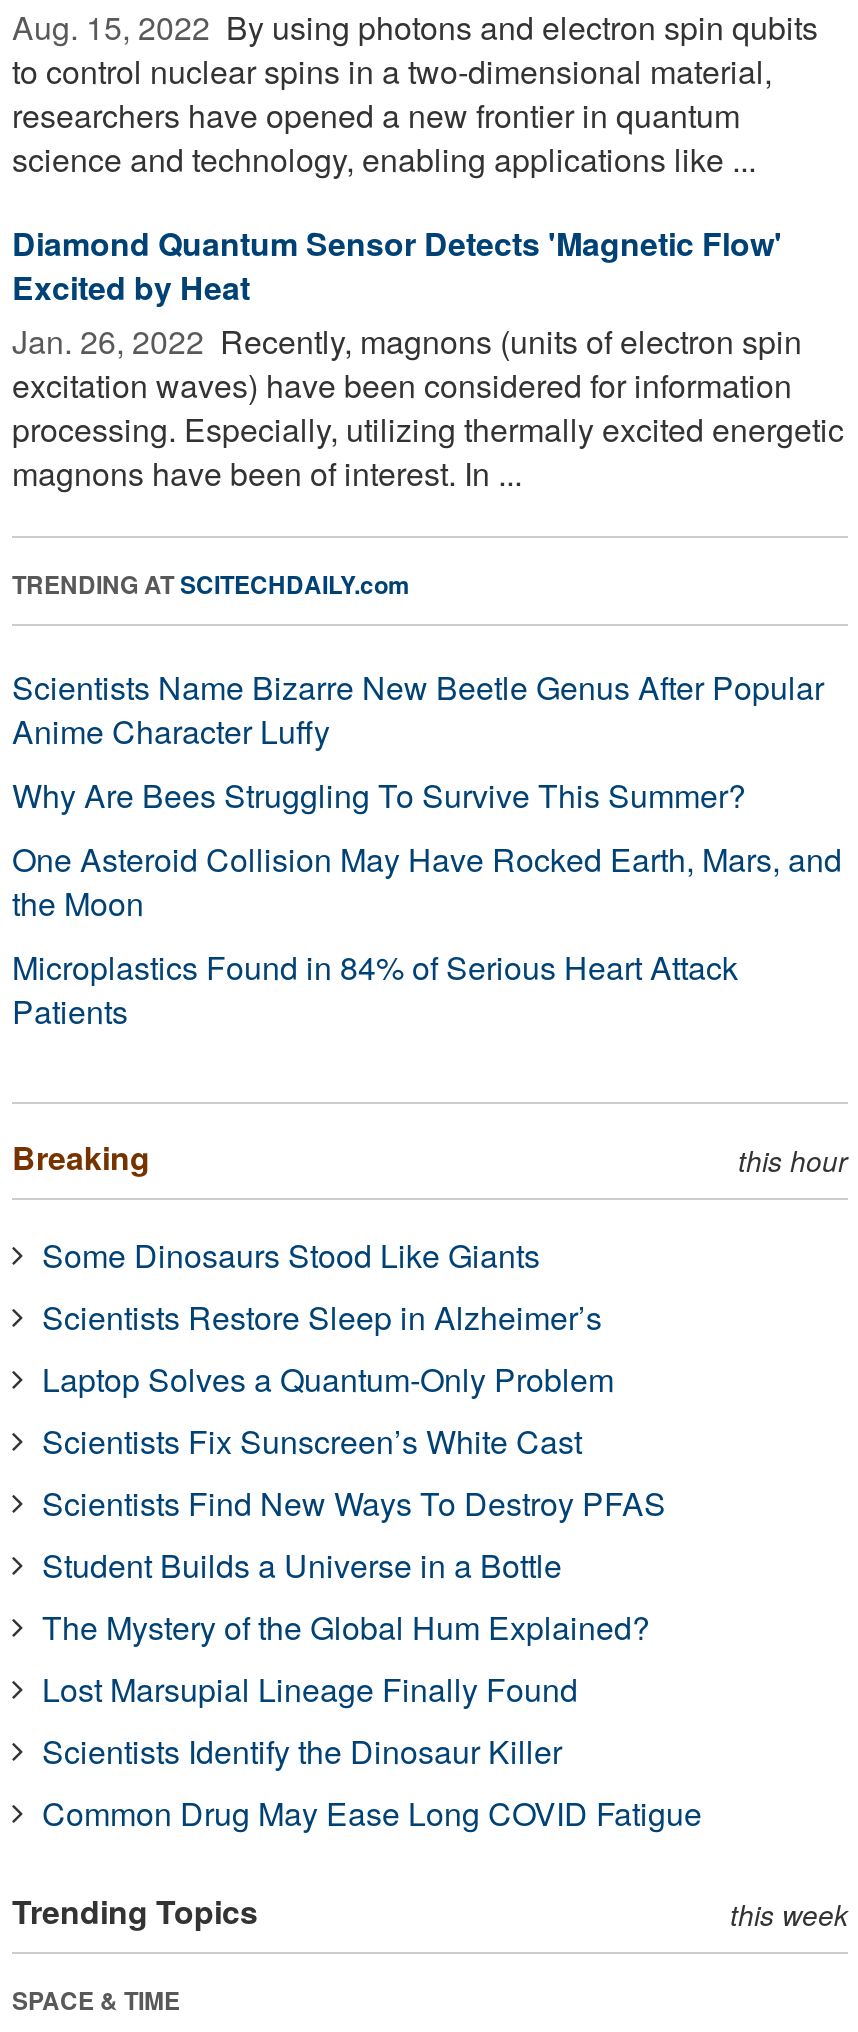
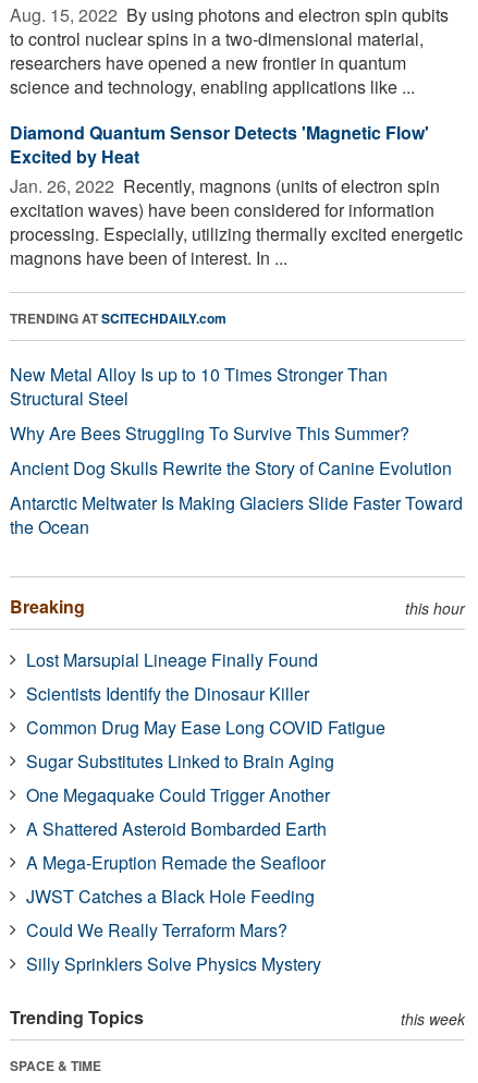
[12,664,824,754] Scientists Name Bizarre New Beetle Genus After Popular | Anime Character Luffy -> [10,362,388,411] New Metal Alloy Is up to 10 Times Stronger Than | Structural Steel
[12,836,842,1034] One Asteroid Collision May Have Rocked Earth, Mars, and | the Moon | Microplastics Found in 84% of Serious Heart Attack | Patients -> [10,455,463,539] Ancient Dog Skulls Rewrite the Story of Canine Evolution | Antarctic Meltwater Is Making Glaciers Slide Faster Toward | the Ocean
[42,1232,666,1650] Some Dinosaurs Stood Like Giants | Scientists Restore Sleep in Alzheimer’s | Laptop Solves a Quantum-Only Problem | Scientists Fix Sunscreen’s White Cast | Scientists Find New Ways To Destroy PFAS | Student Builds a Universe in a Bottle | The Mystery of the Global Hum Explained? -> none
moved [42,1666,702,1836] -> [26,647,385,740]: Lost Marsupial Lineage Finally Found | Scientists Identify the Dinosaur Killer | Common Drug May Ease Long COVID Fatigue
none -> [26,748,334,976] Sugar Substitutes Linked to Brain Aging | One Megaquake Could Trigger Another | A Shattered Asteroid Bombarded Earth | A Mega-Eruption Remade the Seafloor | JWST Catches a Black Hole Feeding | Could We Really Terraform Mars? | Silly Sprinklers Solve Physics Mystery

